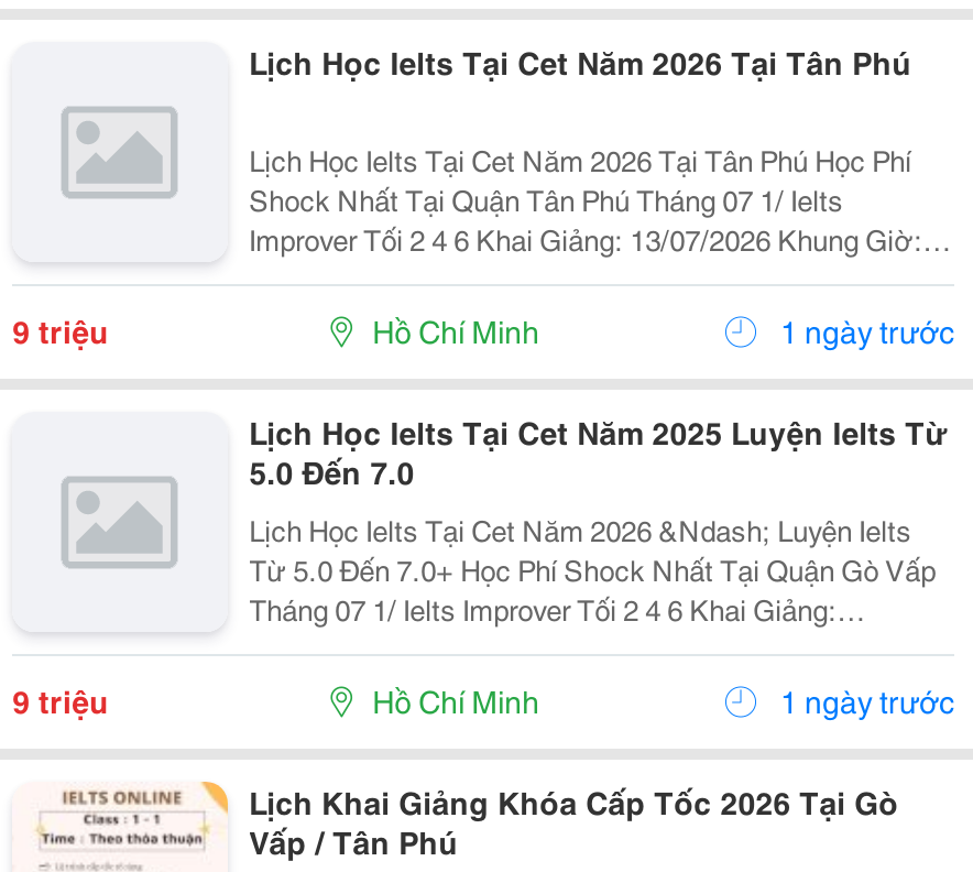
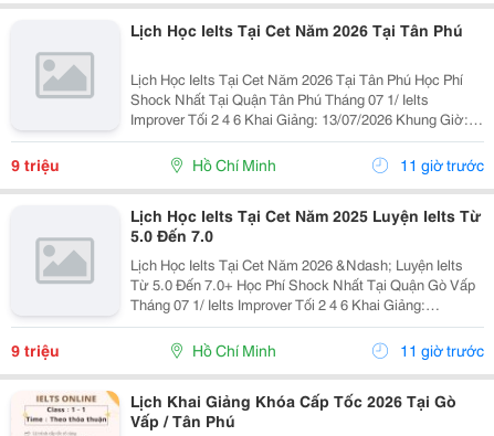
[774,308,954,352] 1 ngày trước -> [397,153,484,176] 11 giờ trước
[774,678,954,722] 1 ngày trước -> [397,339,484,361] 11 giờ trước

